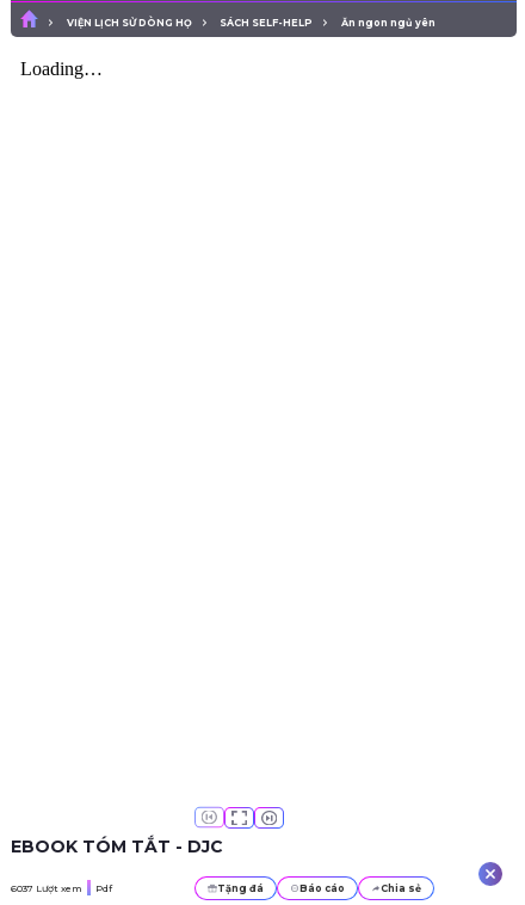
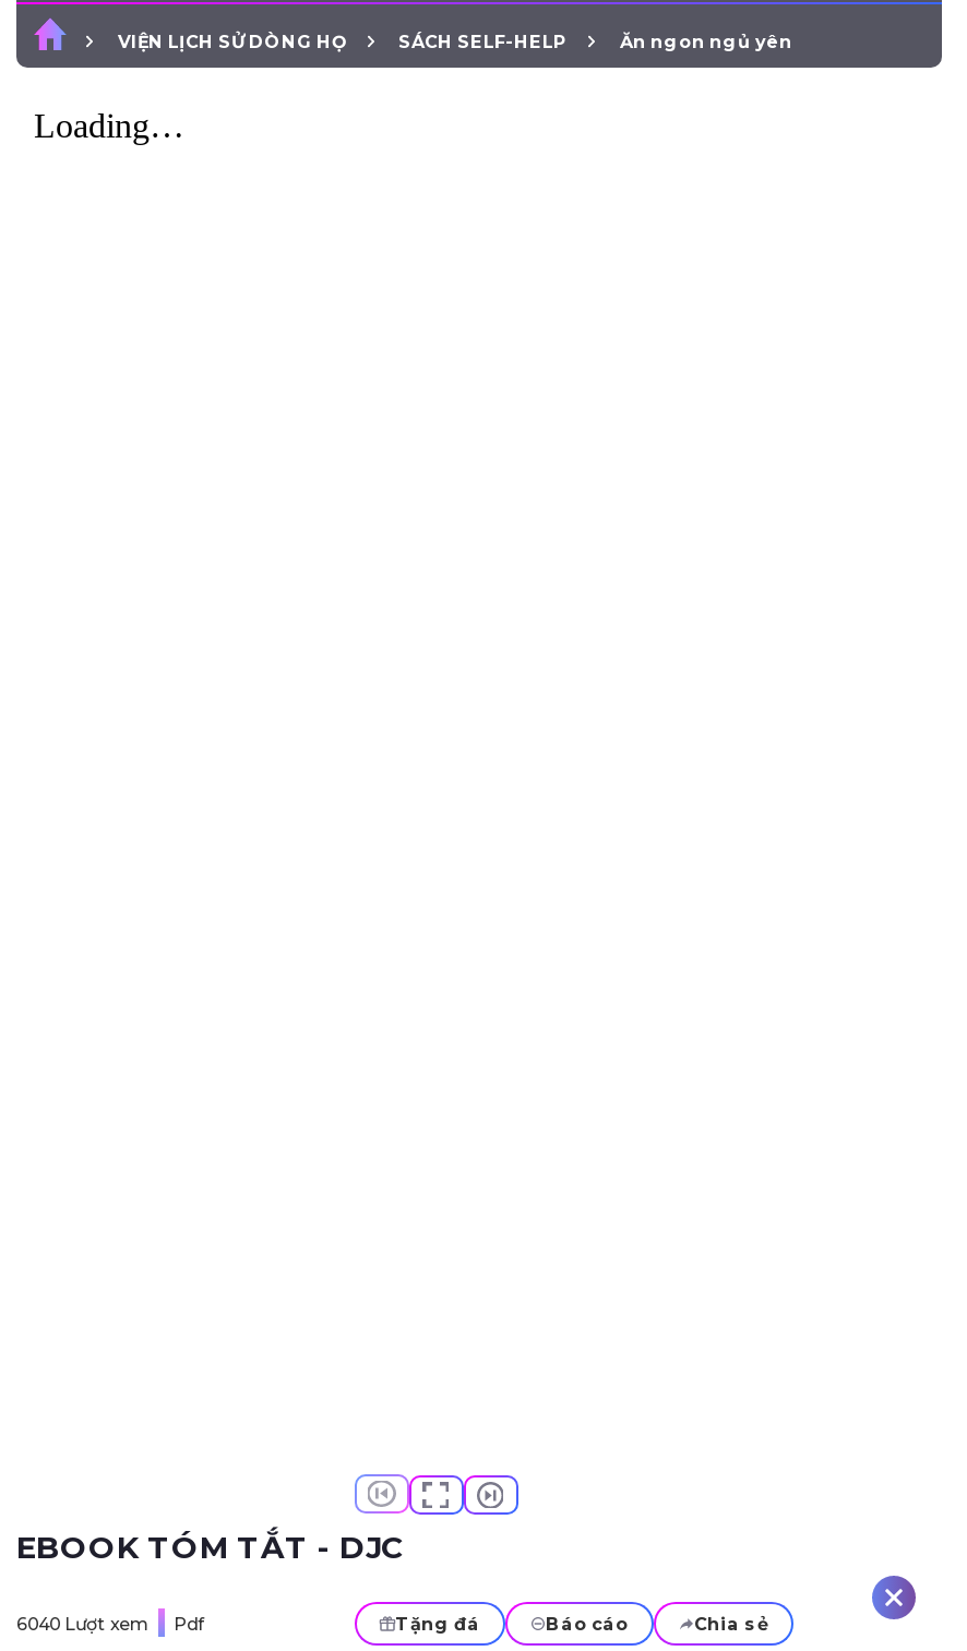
[11,882,112,894] 6037 Lượt xem Pdf -> [16,1613,204,1634] 6040 Lượt xem Pdf

